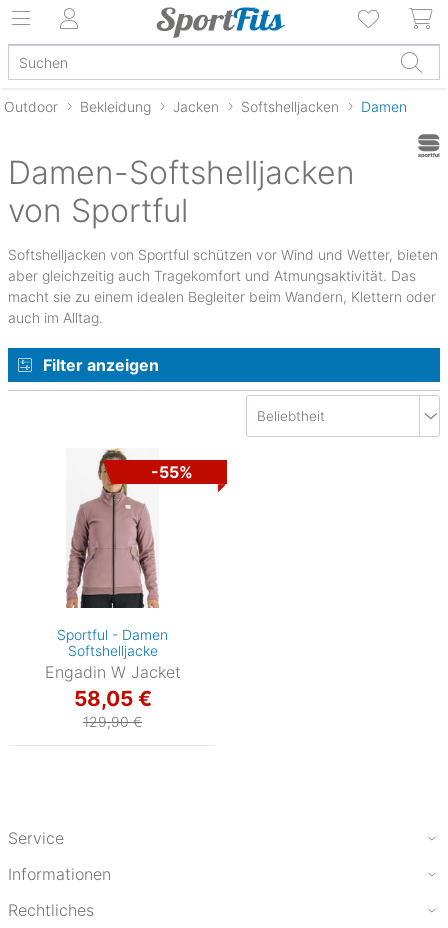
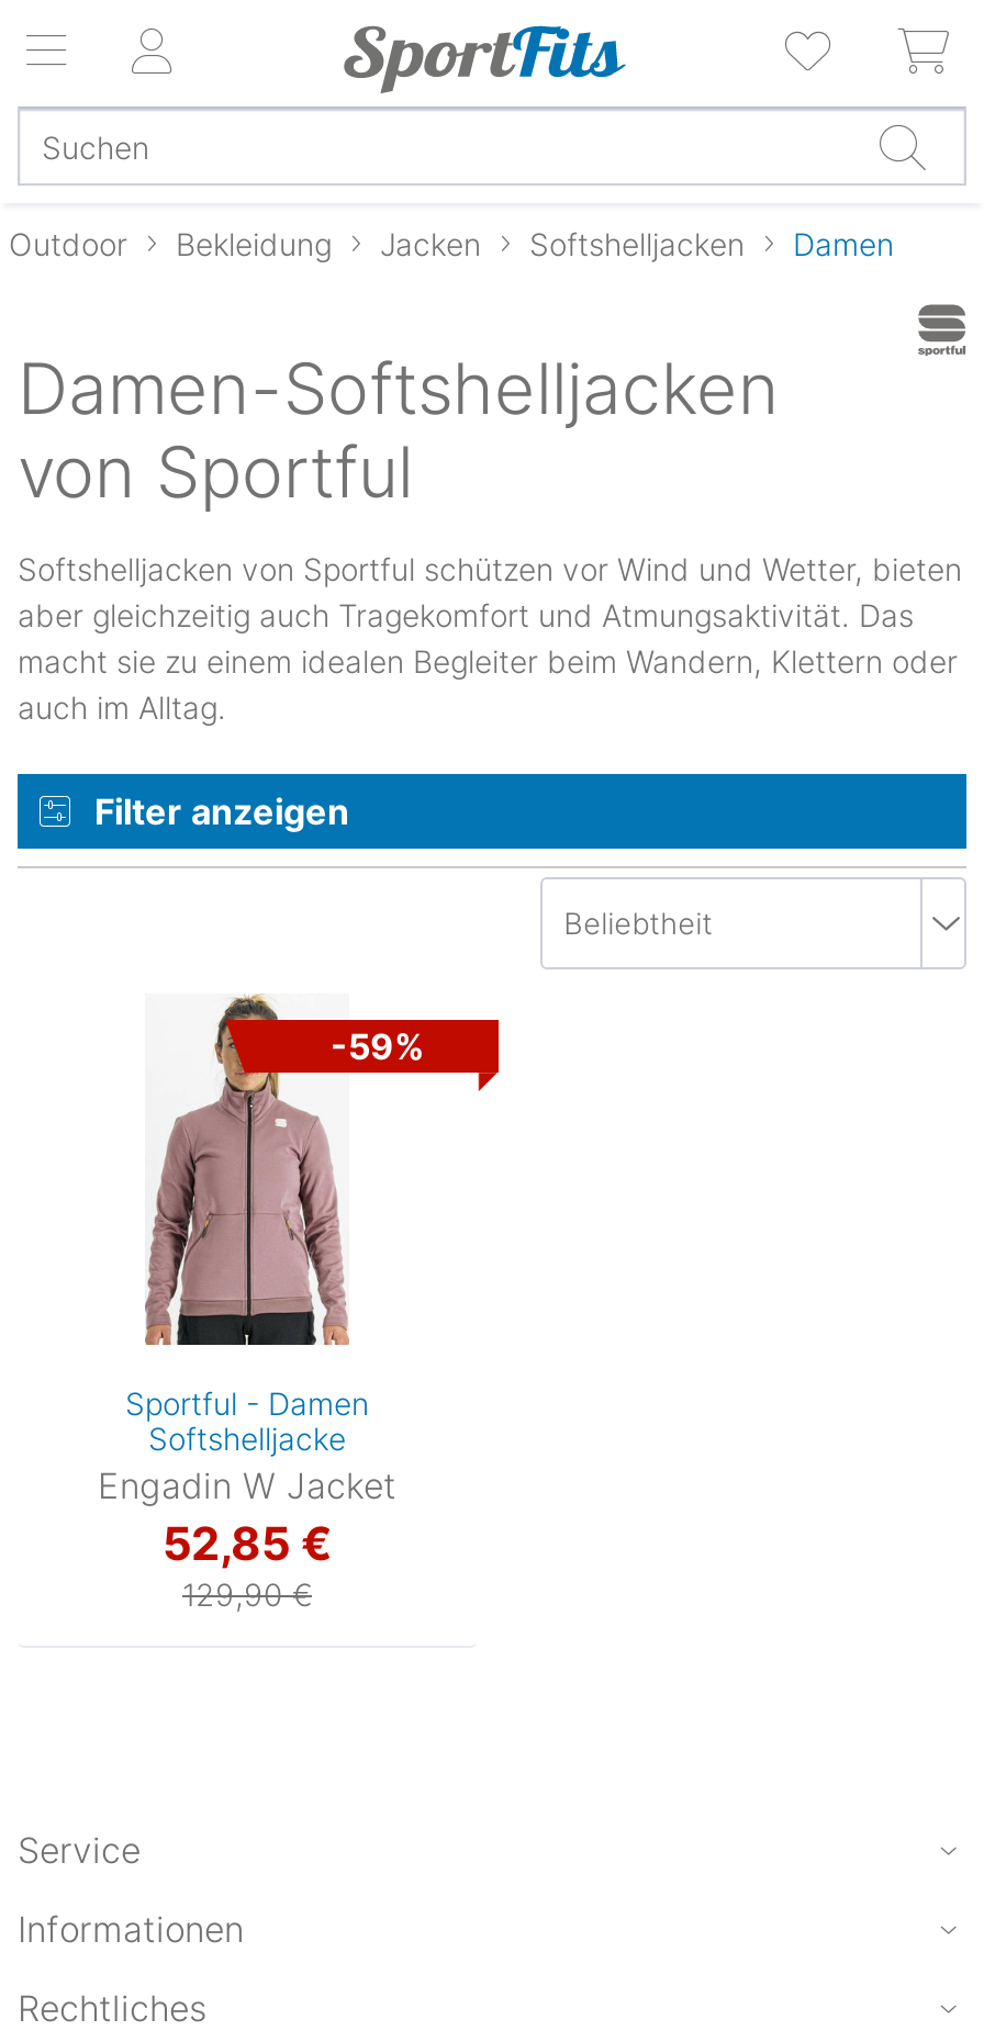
[151,462,193,482] -55% -> [331,1024,425,1068] -59%
[73,686,151,711] 58,05 € -> [163,1517,332,1571] 52,85 €

